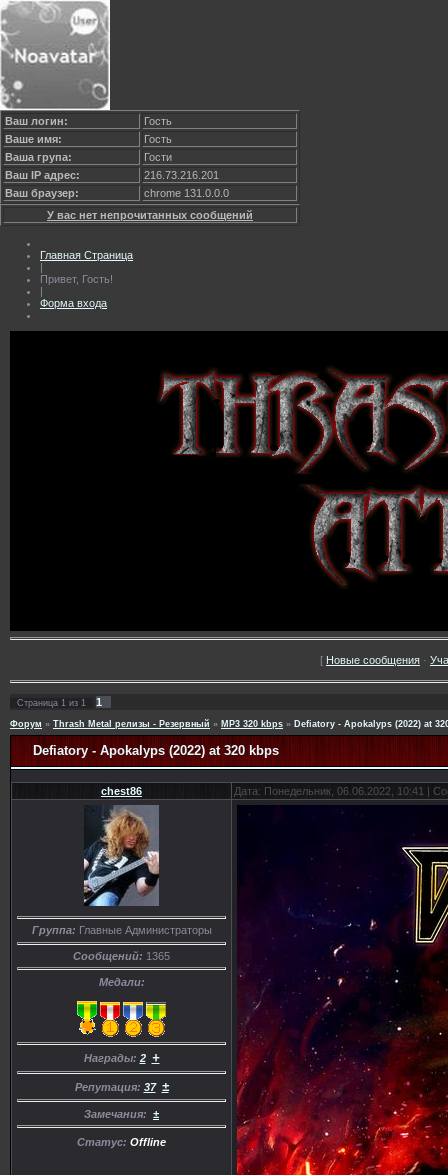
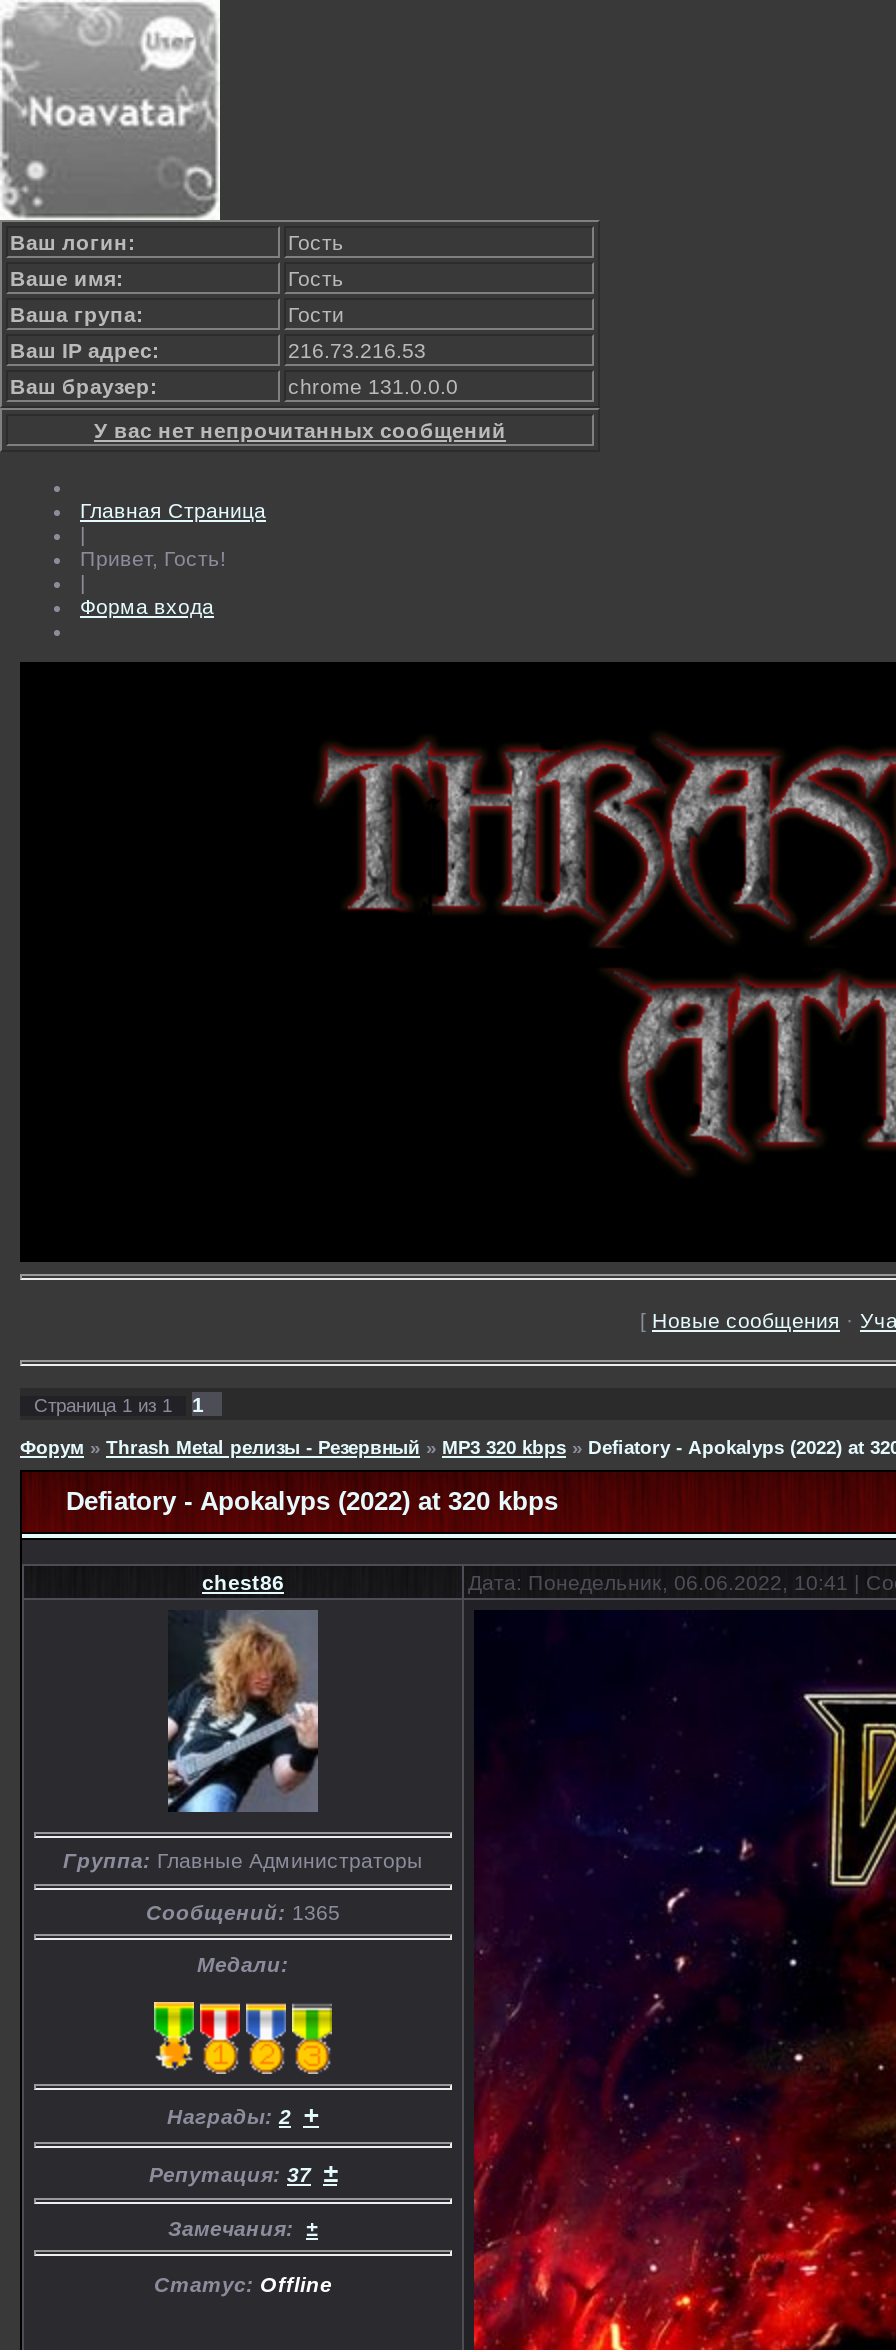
[144,169,219,181] 216.73.216.201 -> [288,338,426,362] 216.73.216.53

